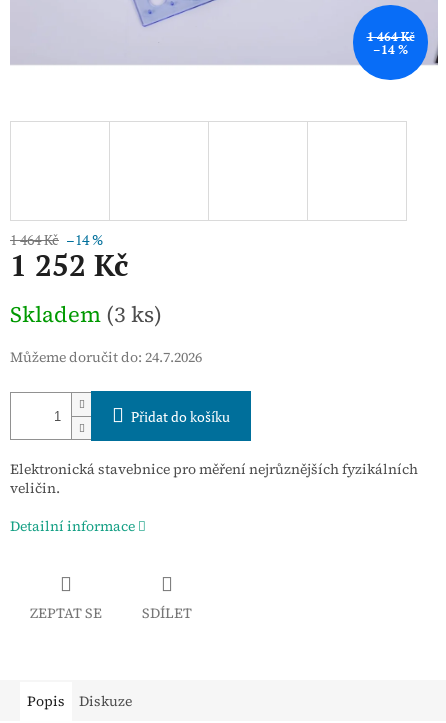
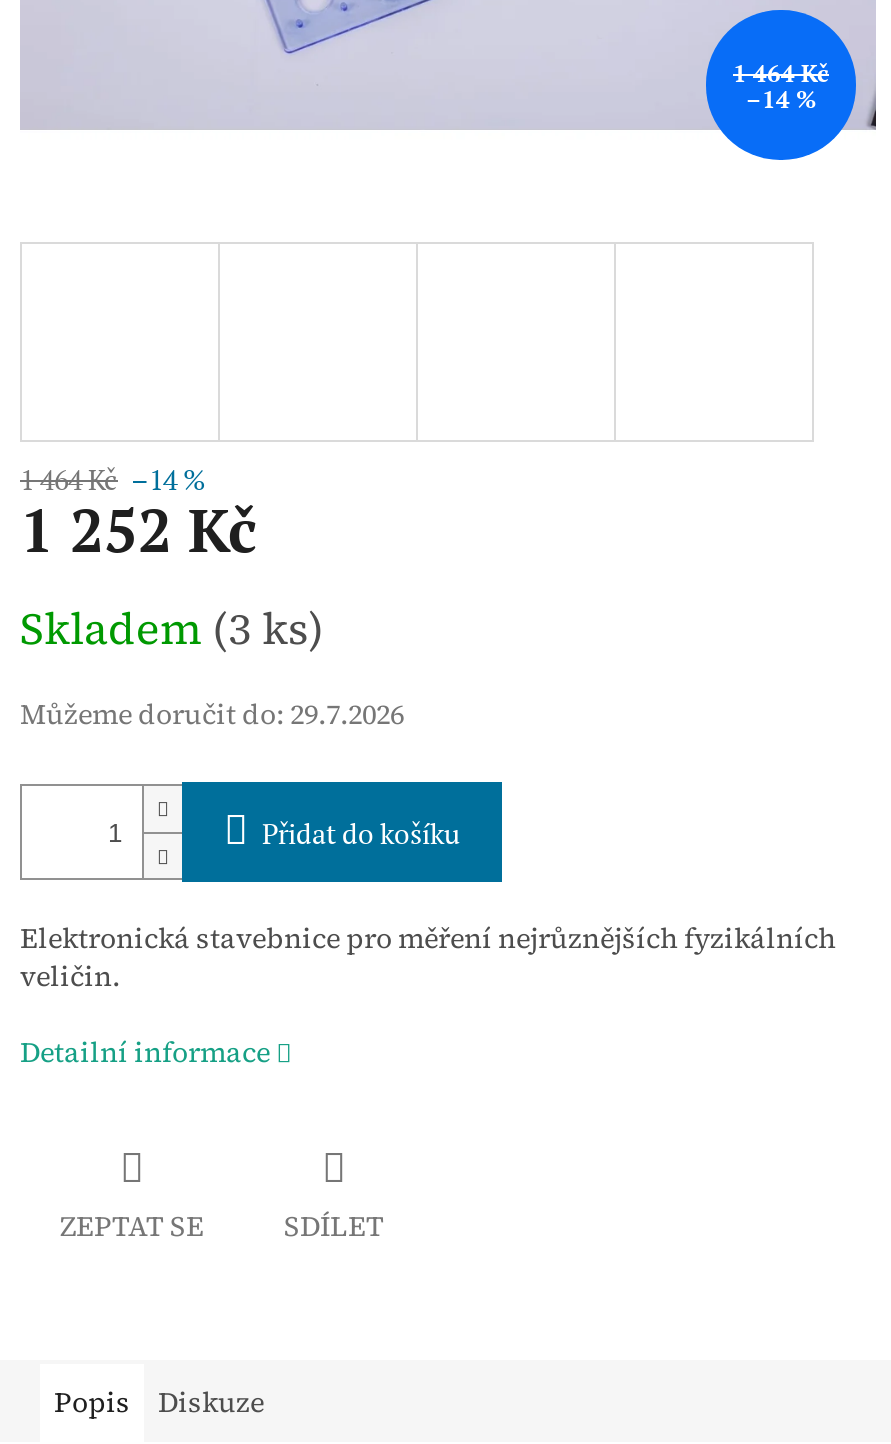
[10,347,202,367] Můžeme doručit do: 24.7.2026 -> [20,695,404,735] Můžeme doručit do: 29.7.2026

